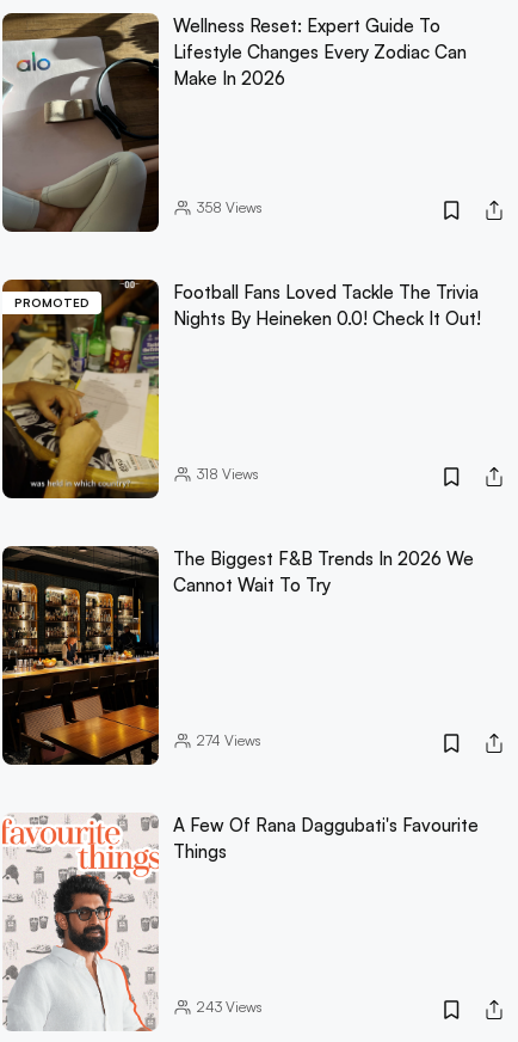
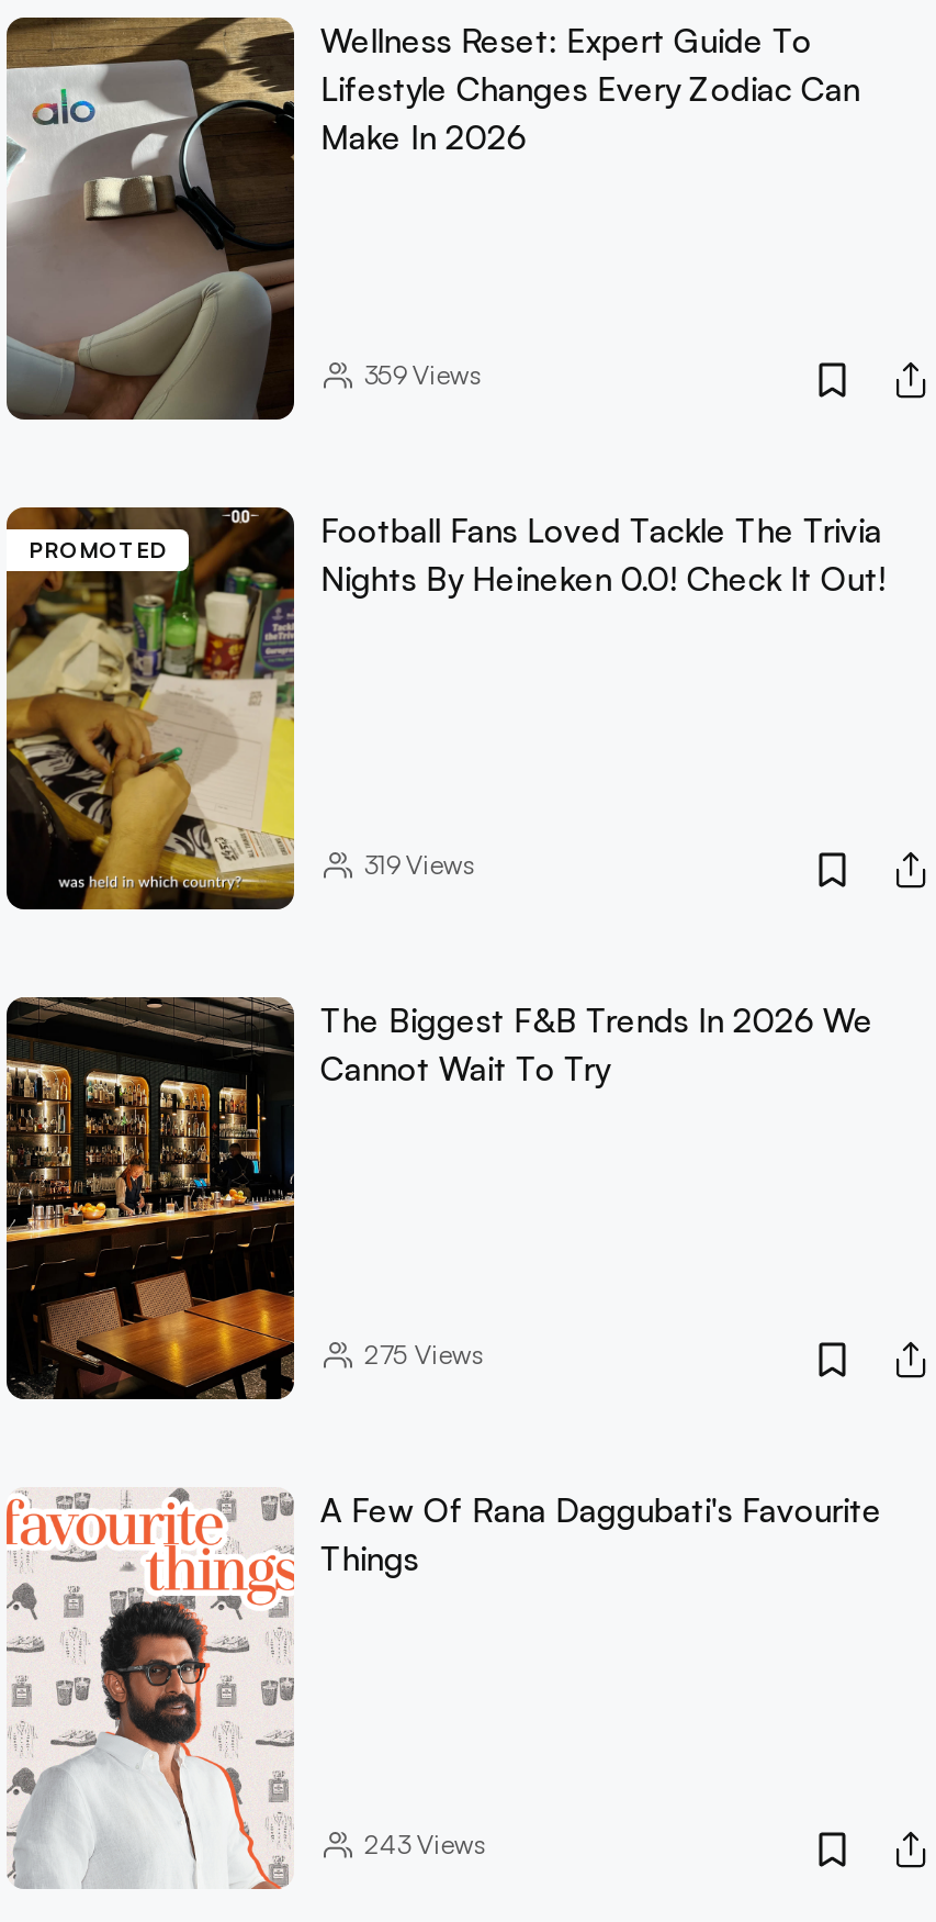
[197,198,262,216] 358Views -> [364,358,480,391] 359Views
[197,465,259,483] 318Views -> [364,848,474,881] 319Views
[197,731,261,749] 274 Views -> [364,1337,482,1370] 275 Views

